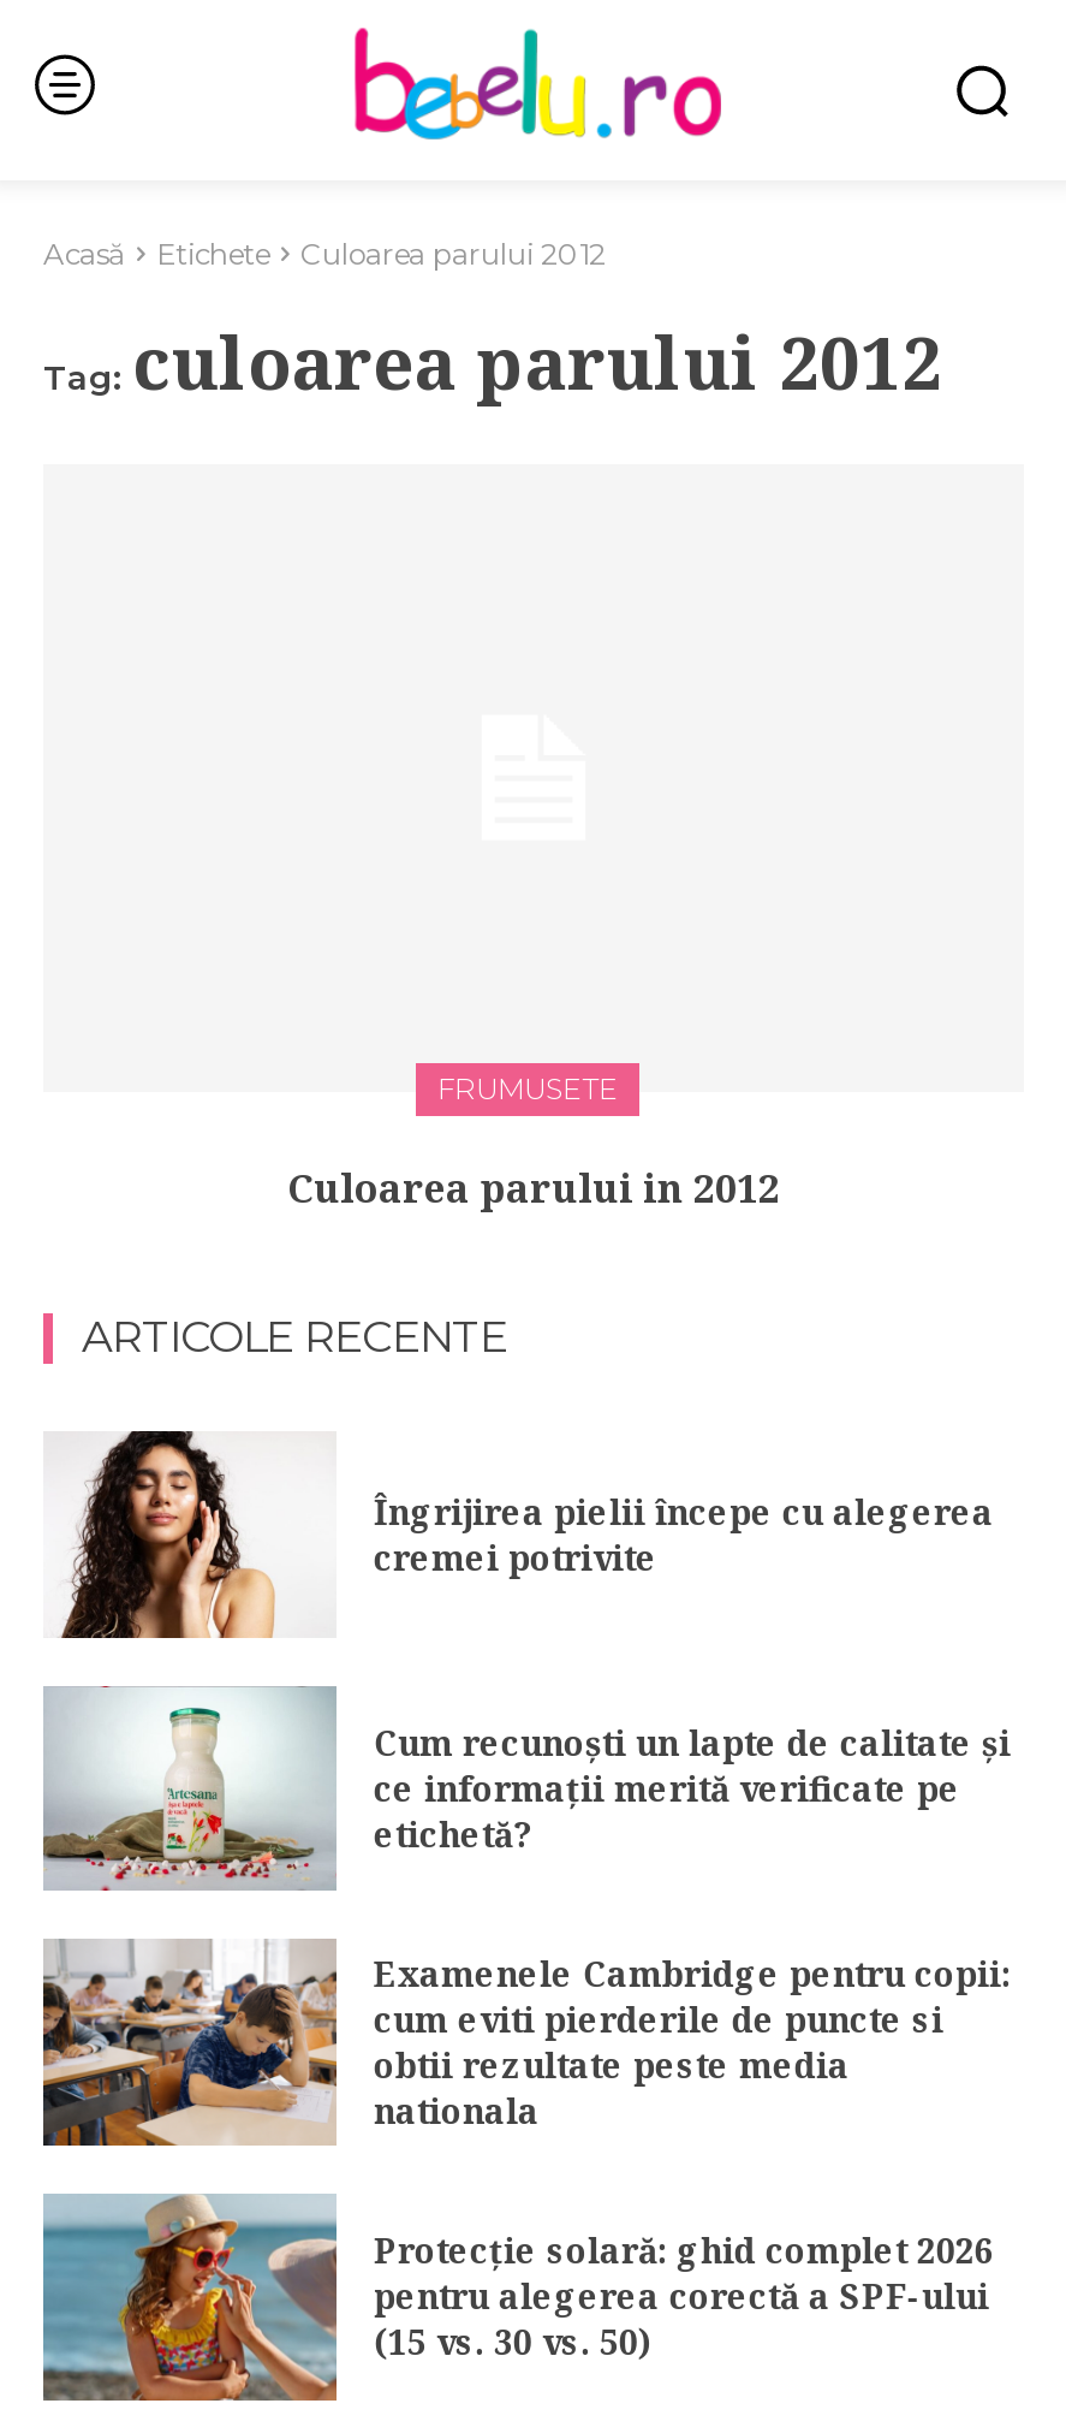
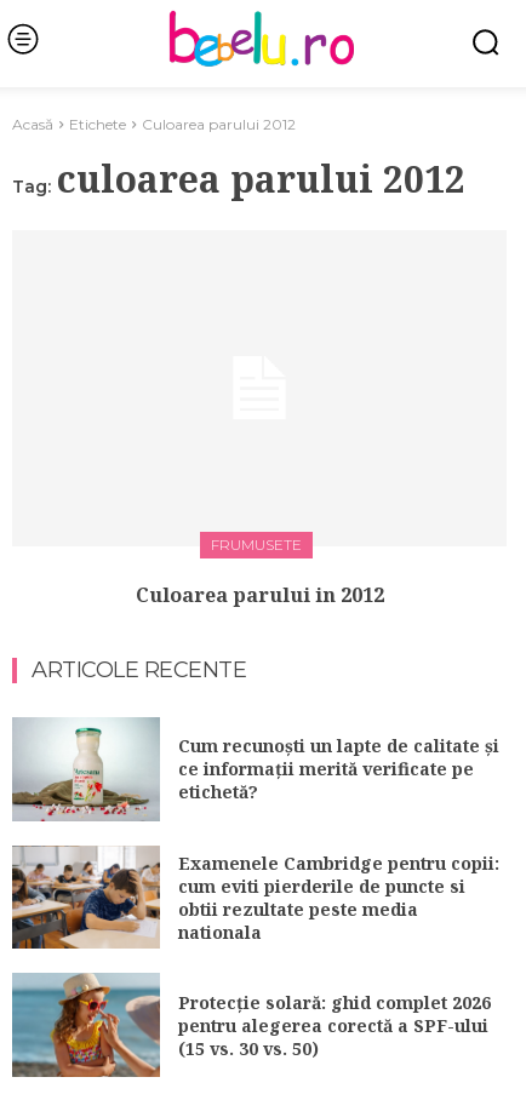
[43,1429,276,1640] [image] -> none
[374,1489,994,1580] Îngrijirea pielii începe cu alegerea | cremei potrivite -> none

